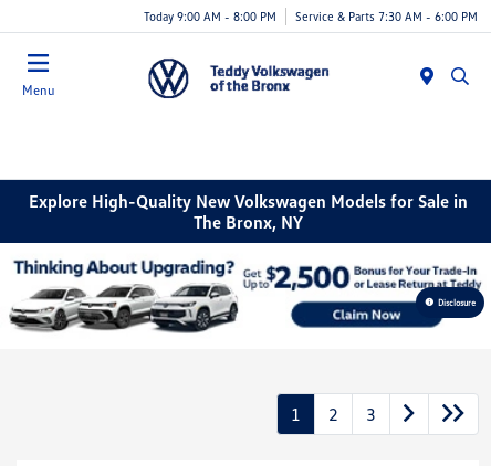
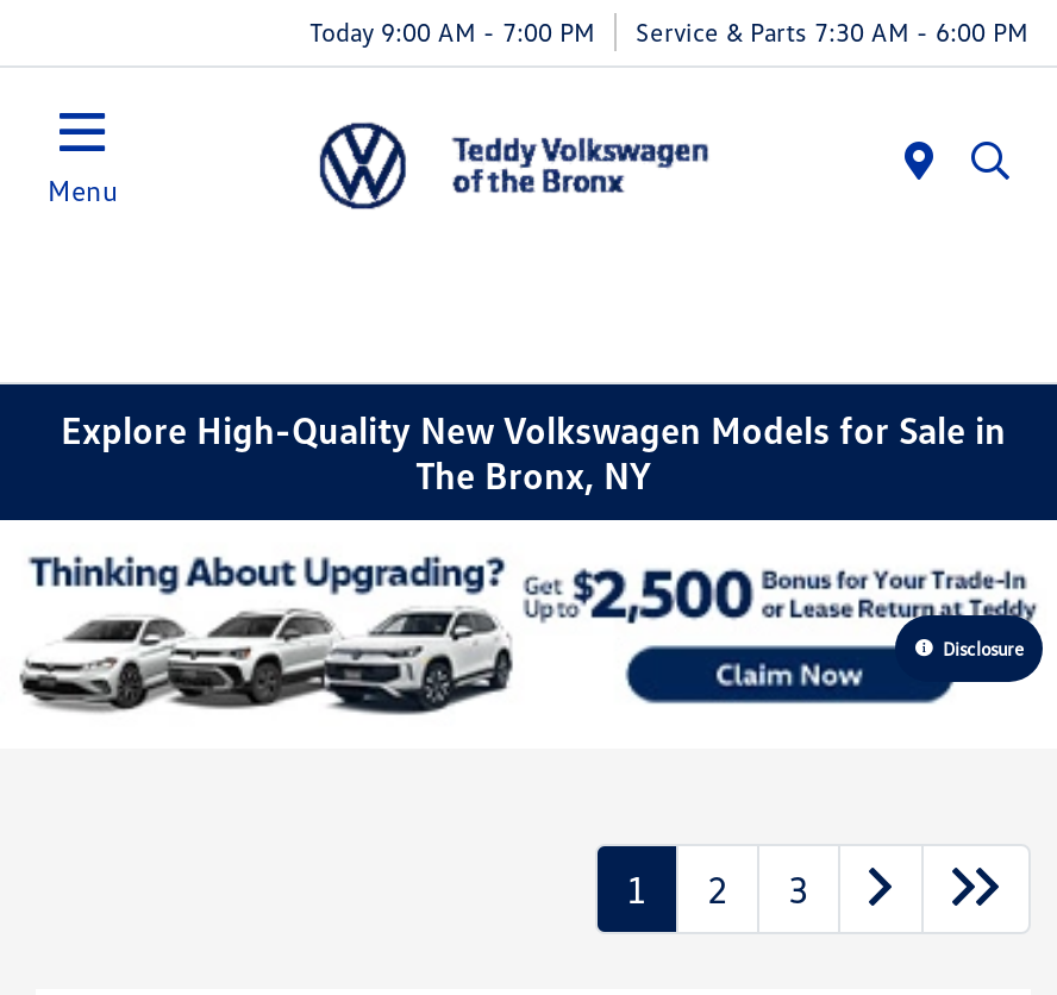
[144,8,478,23] Today 9:00 AM - 8:00 PM Service & Parts 7:30 AM - 6:00 PM -> [309,14,1028,45] Today 9:00 AM - 7:00 PM Service & Parts 7:30 AM - 6:00 PM

